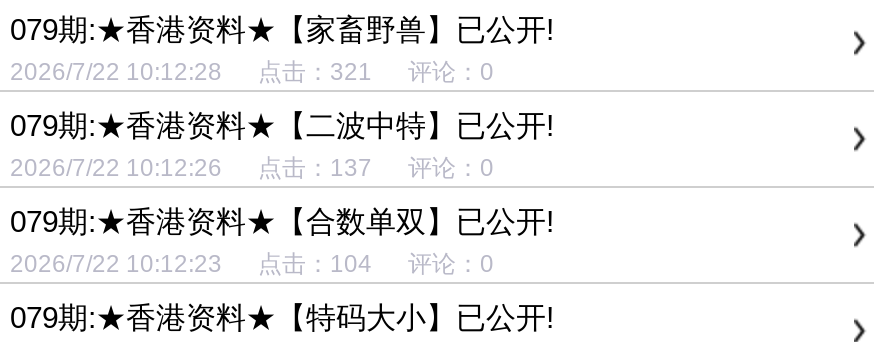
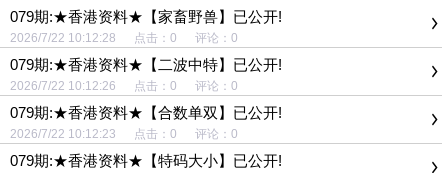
[10,58,494,86] 2026/7/22 10:12:28 点击：321 评论：0 -> [10,31,238,45] 2026/7/22 10:12:28 点击：0 评论：0
[10,154,494,182] 2026/7/22 10:12:26 点击：137 评论：0 -> [10,79,238,93] 2026/7/22 10:12:26 点击：0 评论：0
[10,250,494,278] 2026/7/22 10:12:23 点击：104 评论：0 -> [10,127,238,141] 2026/7/22 10:12:23 点击：0 评论：0

